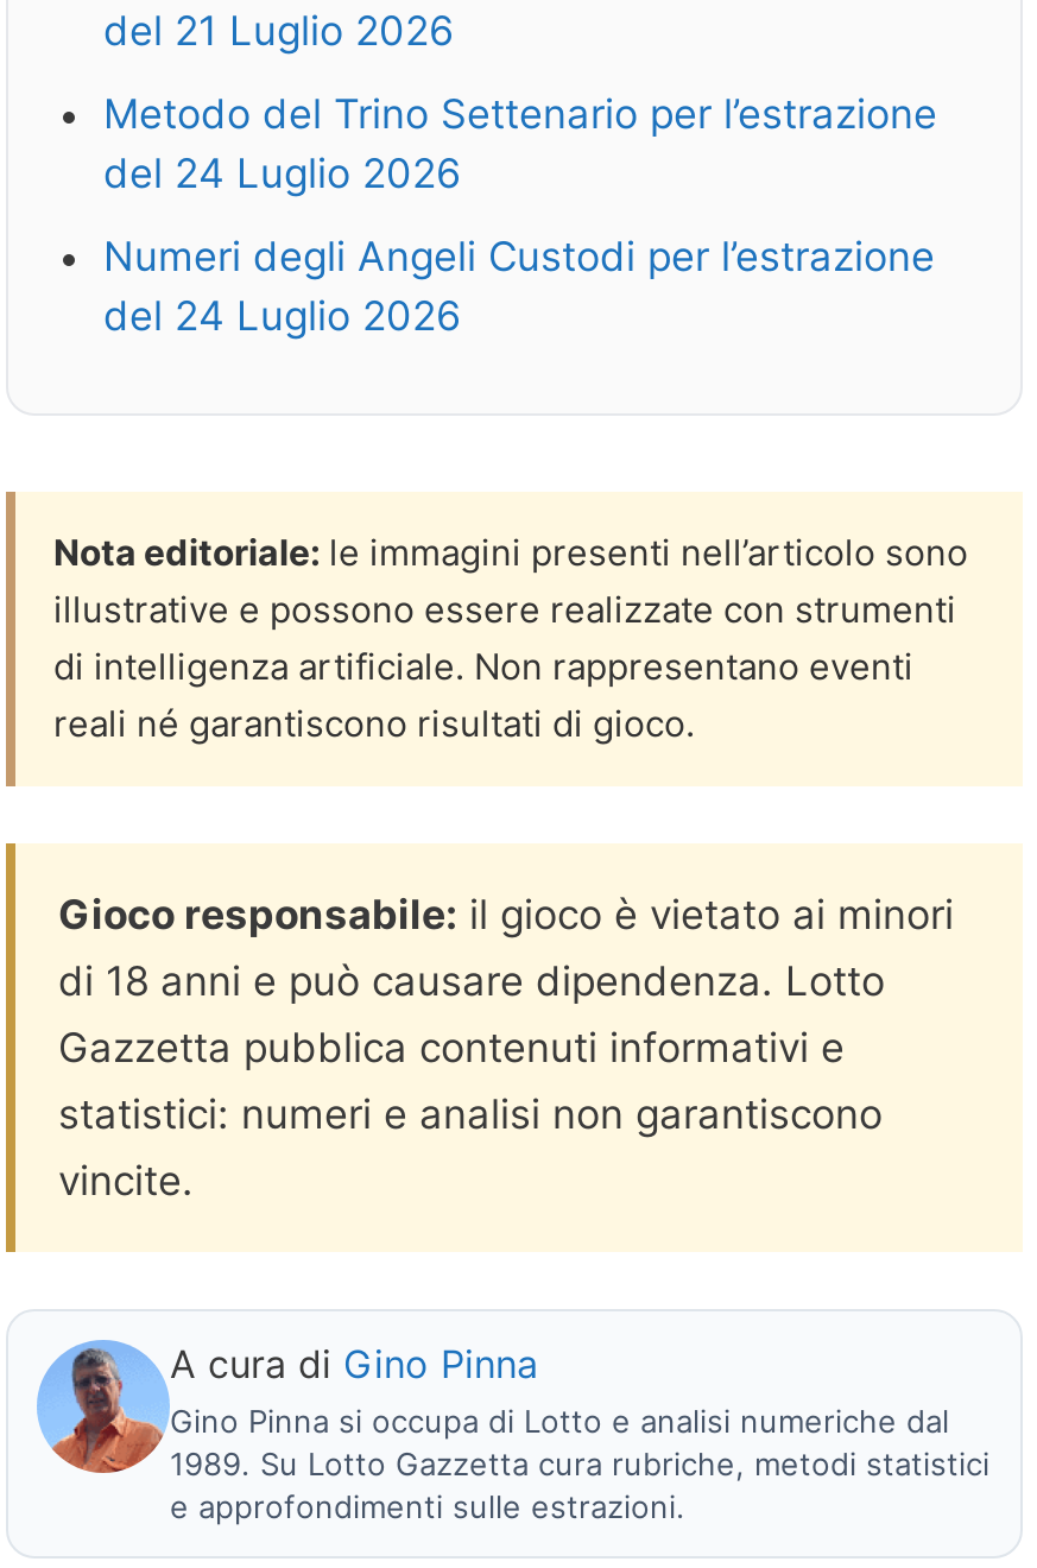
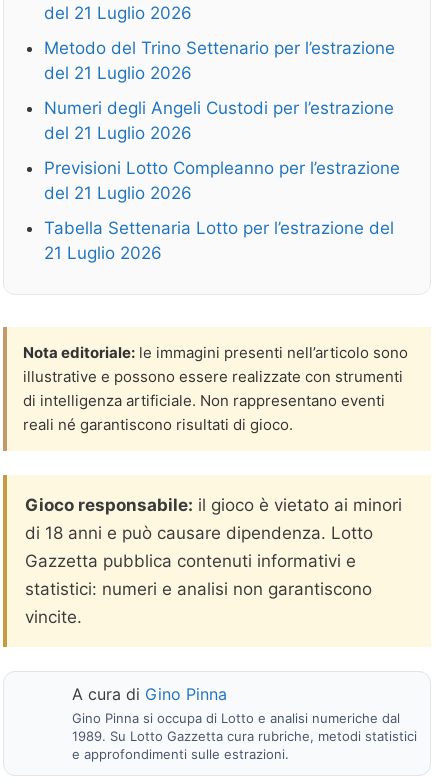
[103,150,462,197] del 24 Luglio 2026 -> [44,63,192,83] del 21 Luglio 2026
[103,292,462,340] del 24 Luglio 2026 -> [44,123,400,263] del 21 Luglio 2026 | Previsioni Lotto Compleanno per l’estrazione | del 21 Luglio 2026 | Tabella Settenaria Lotto per l’estrazione del | 21 Luglio 2026
[34,1338,172,1475] [image] -> none

